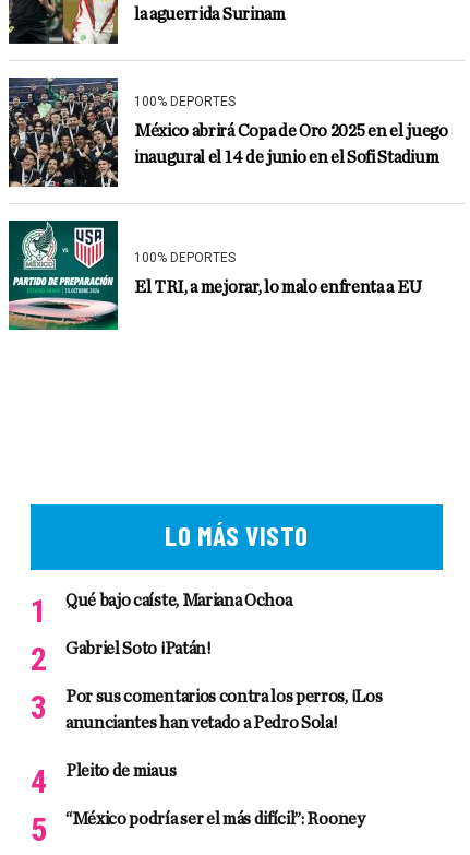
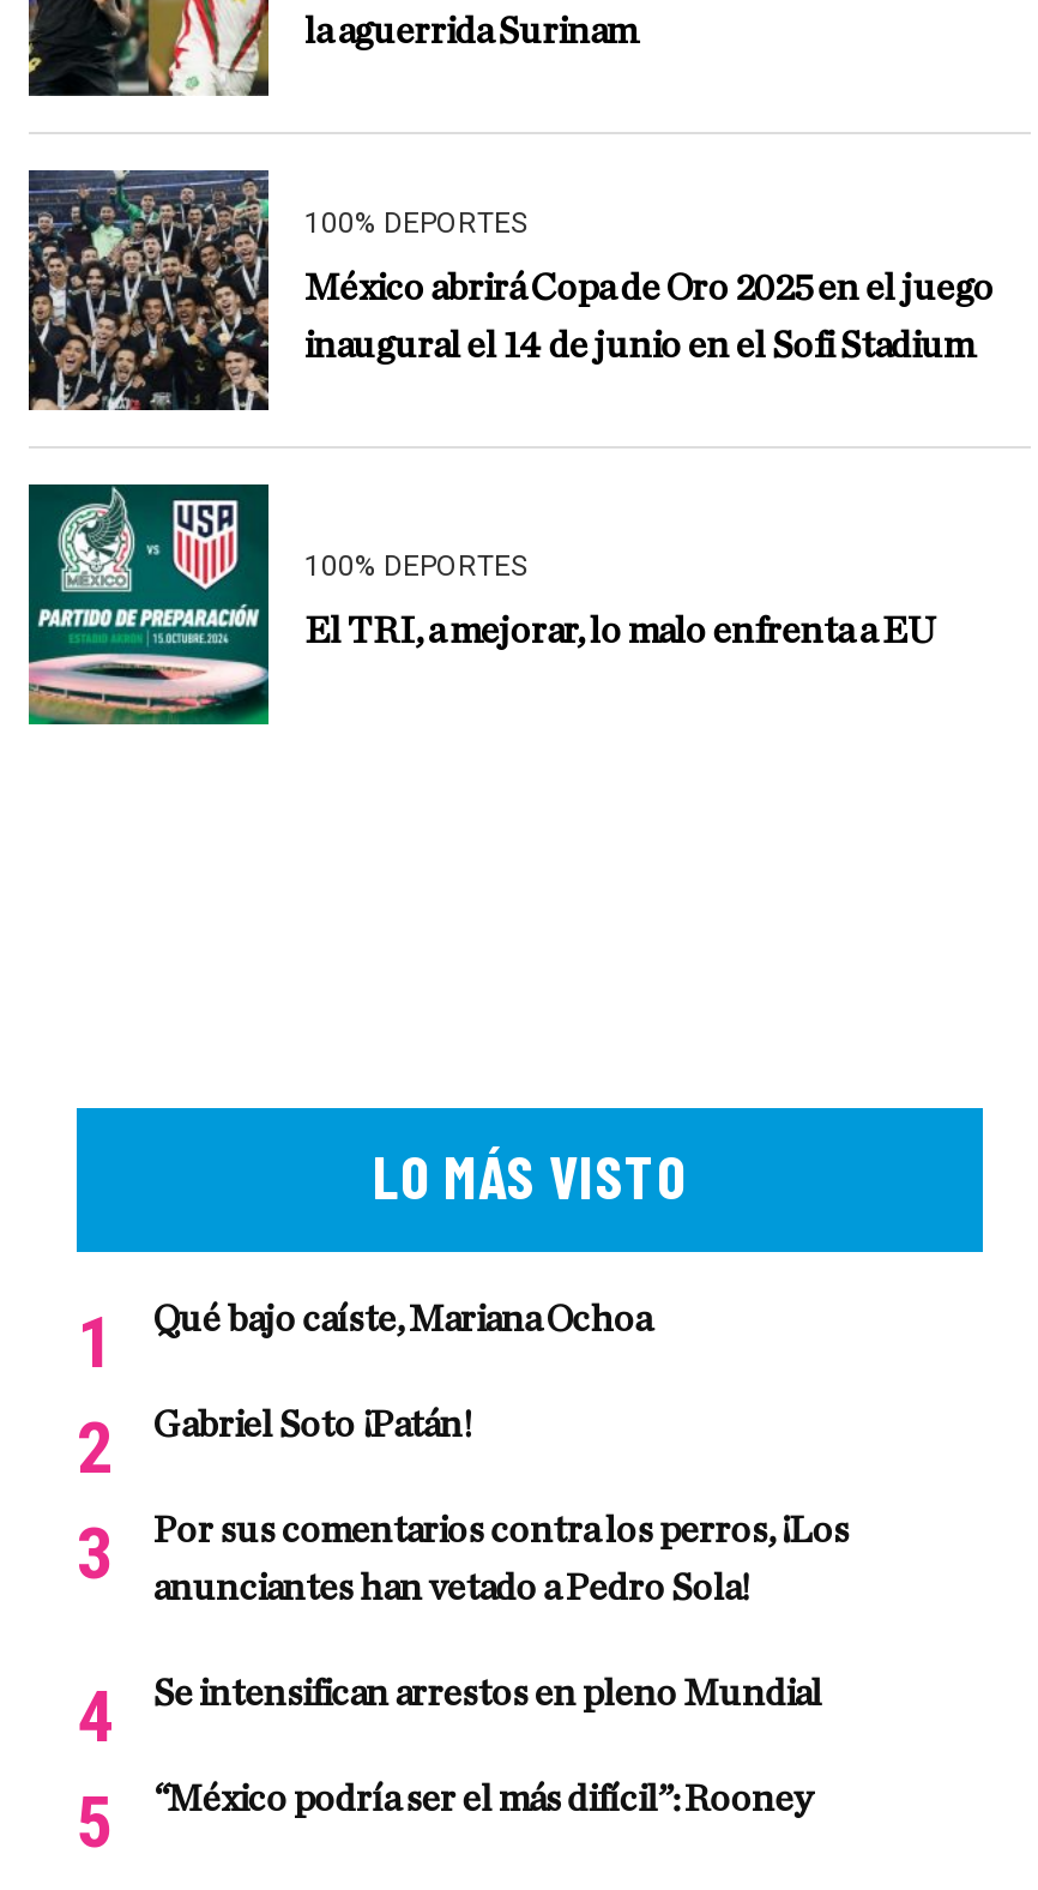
[65,762,176,780] Pleito de miaus -> [153,1674,822,1713] Se intensifican arrestos en pleno Mundial

